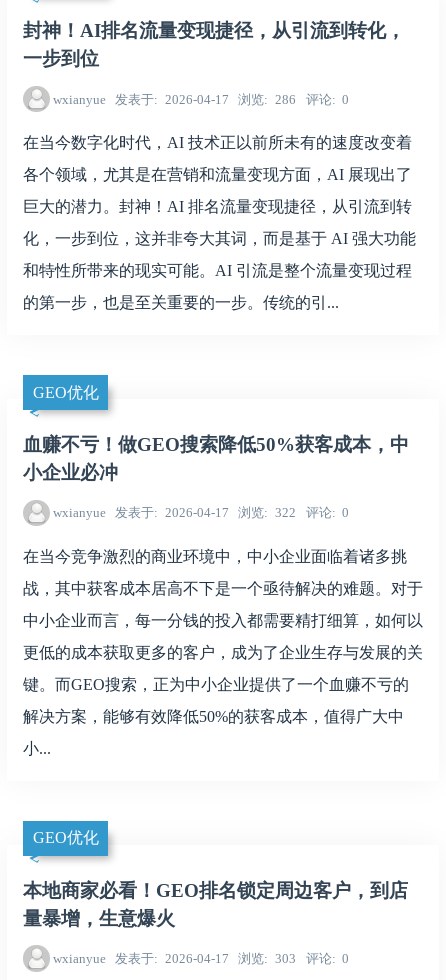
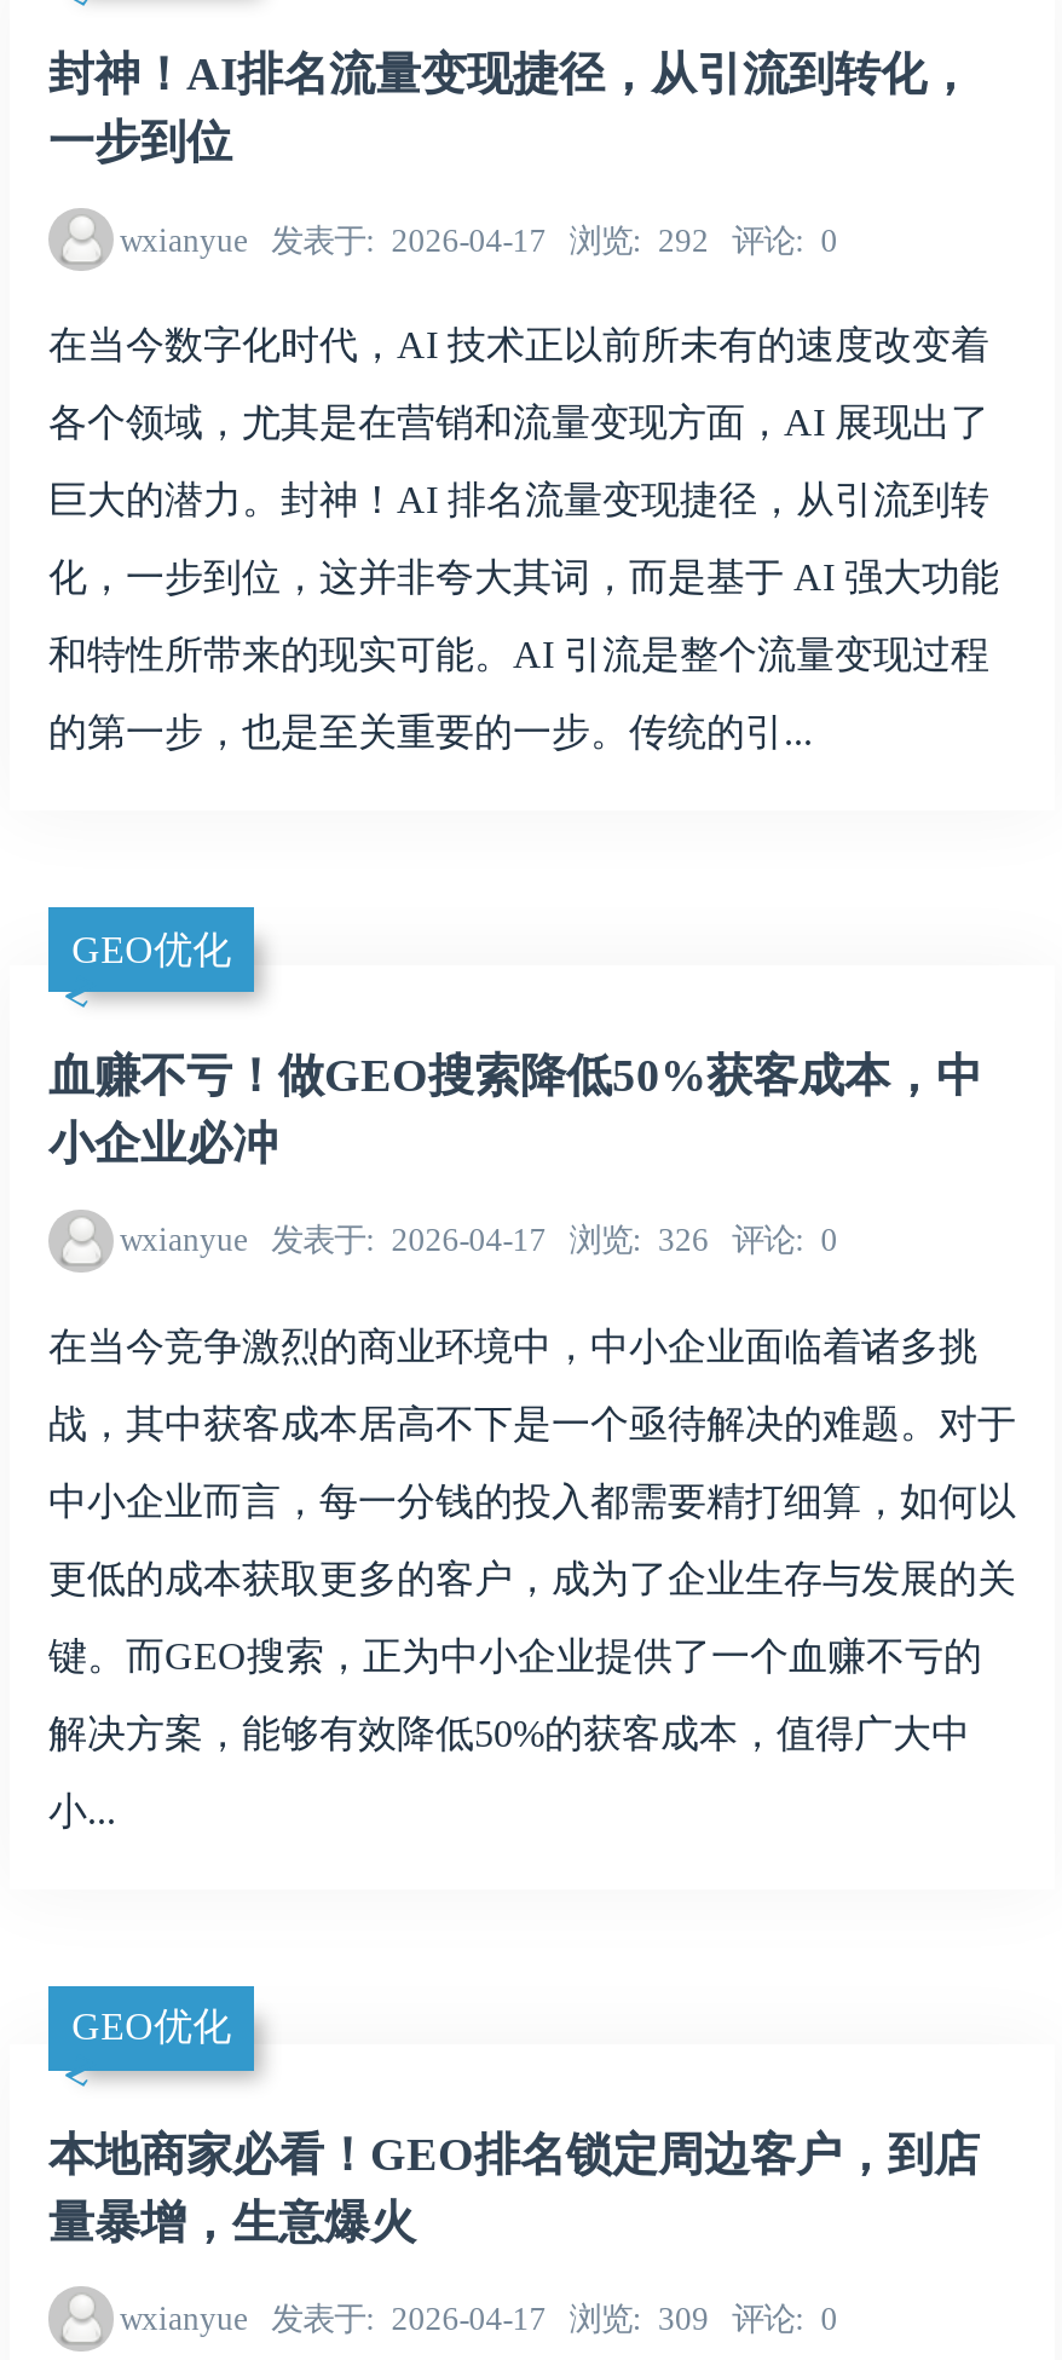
[52,91,349,106] wxianyue 发表于 2026-04-17 浏览 286 评论 0 -> [120,221,838,258] wxianyue 发表于 2026-04-17 浏览 292 评论 0
[52,505,349,520] wxianyue 发表于 2026-04-17 浏览 322 评论 0 -> [120,1222,838,1259] wxianyue 发表于 2026-04-17 浏览 326 评论 0
[52,951,349,966] wxianyue 发表于 2026-04-17 浏览 303 评论 0 -> [120,2301,838,2337] wxianyue 发表于 2026-04-17 浏览 309 评论 0

